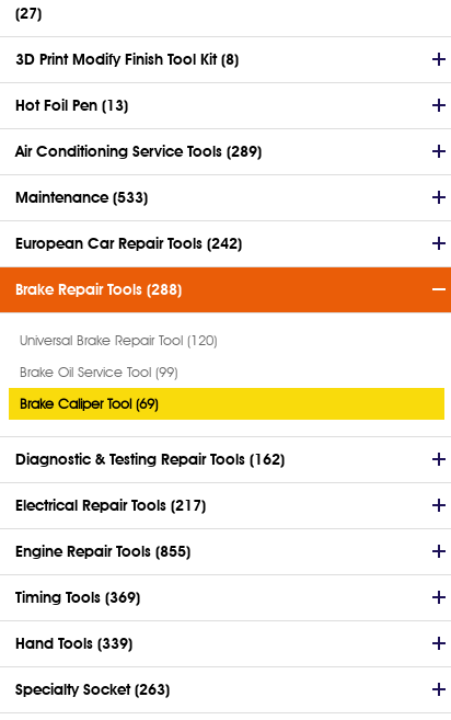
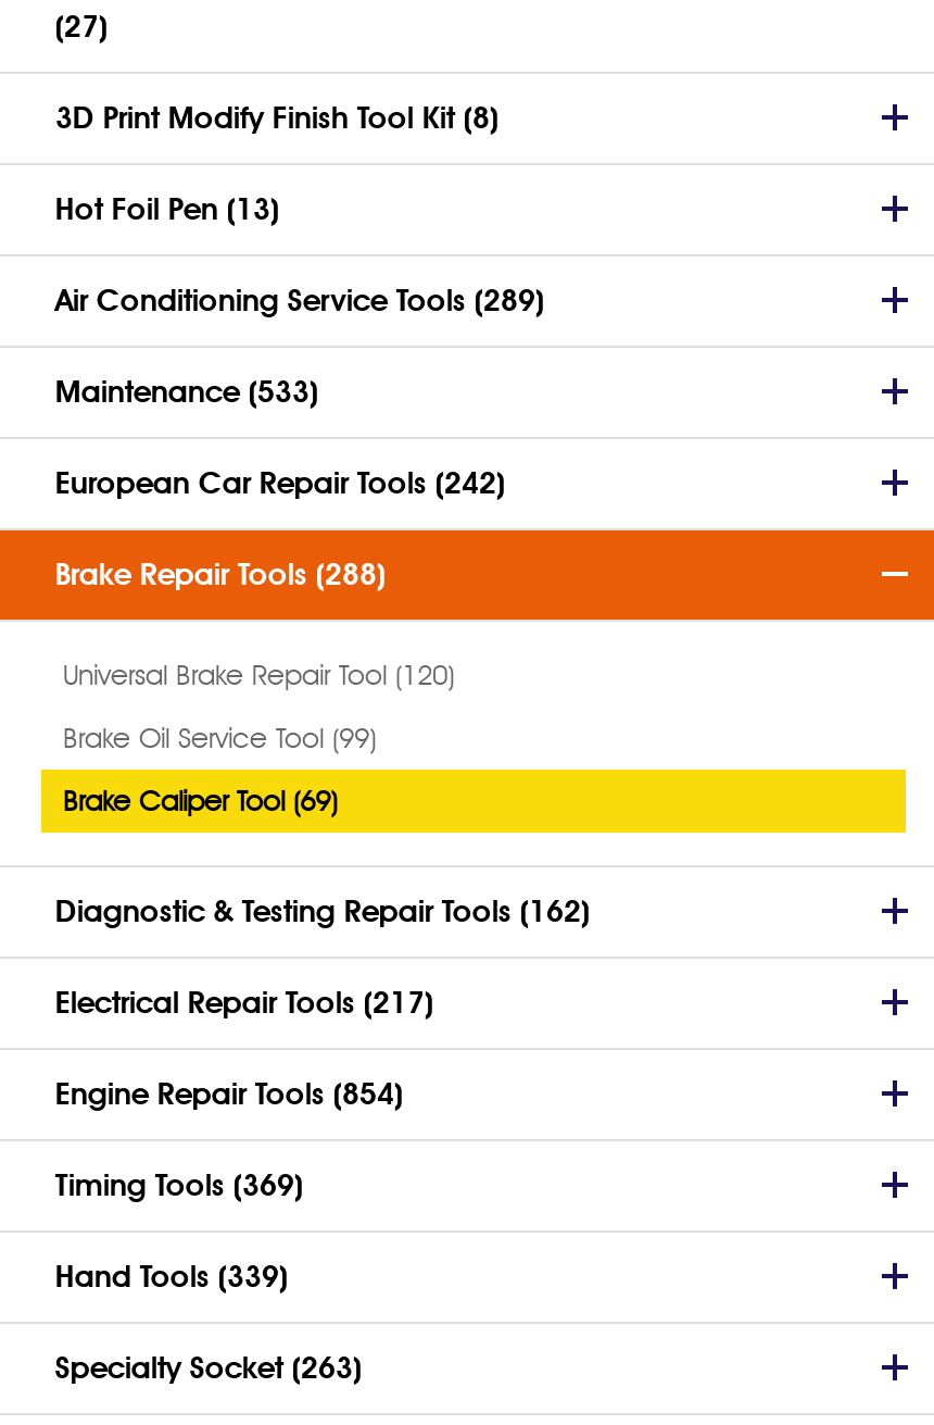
[16,542,191,560] Engine Repair Tools (855) -> [55,1076,403,1111] Engine Repair Tools (854)

